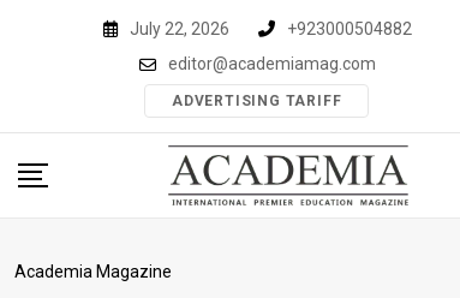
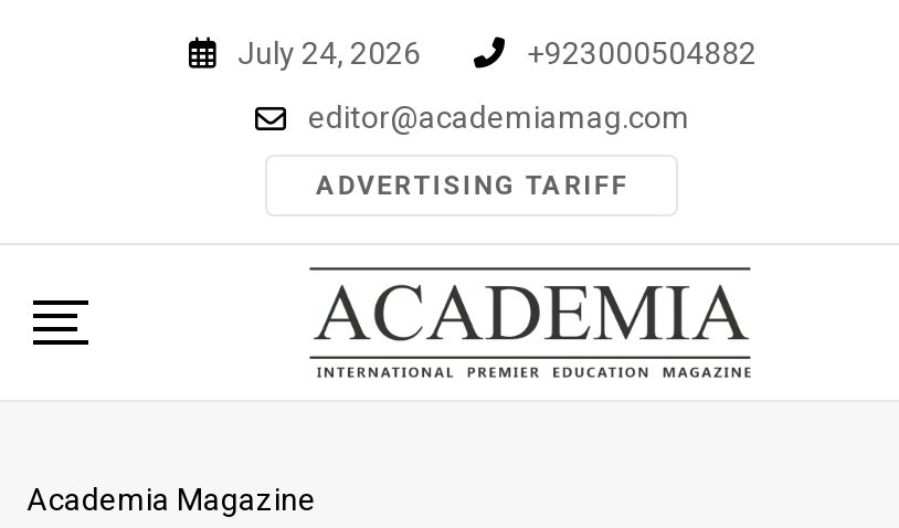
[129,19,229,38] July 22, 2026 -> [237,34,421,70] July 24, 2026

